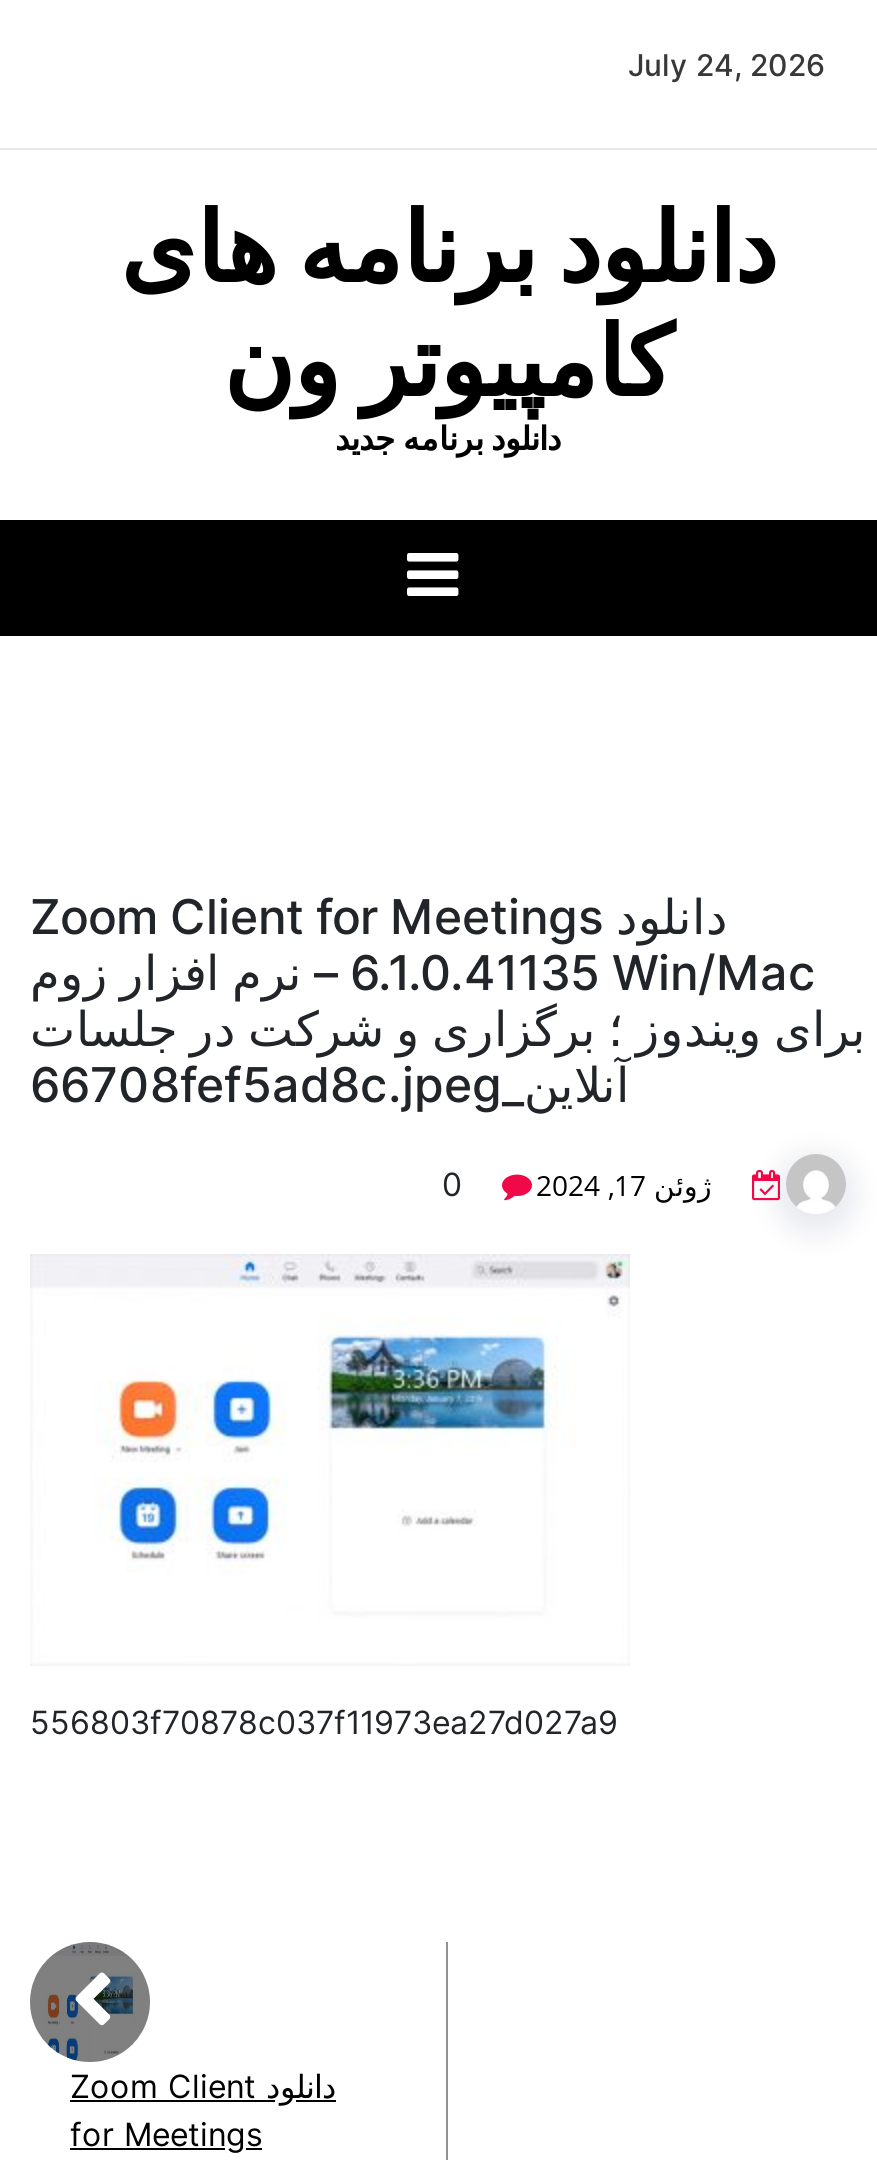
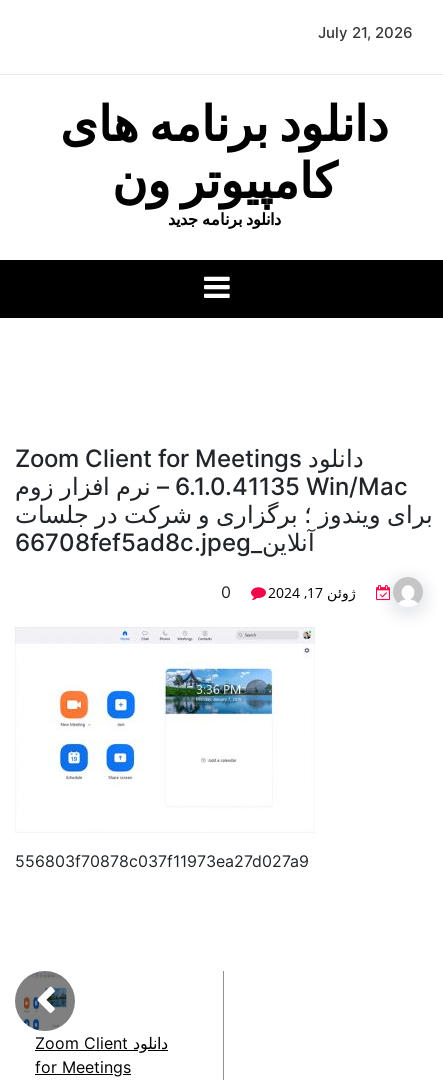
[628,46,826,84] July 24, 2026 -> [318,23,413,42] July 21, 2026

